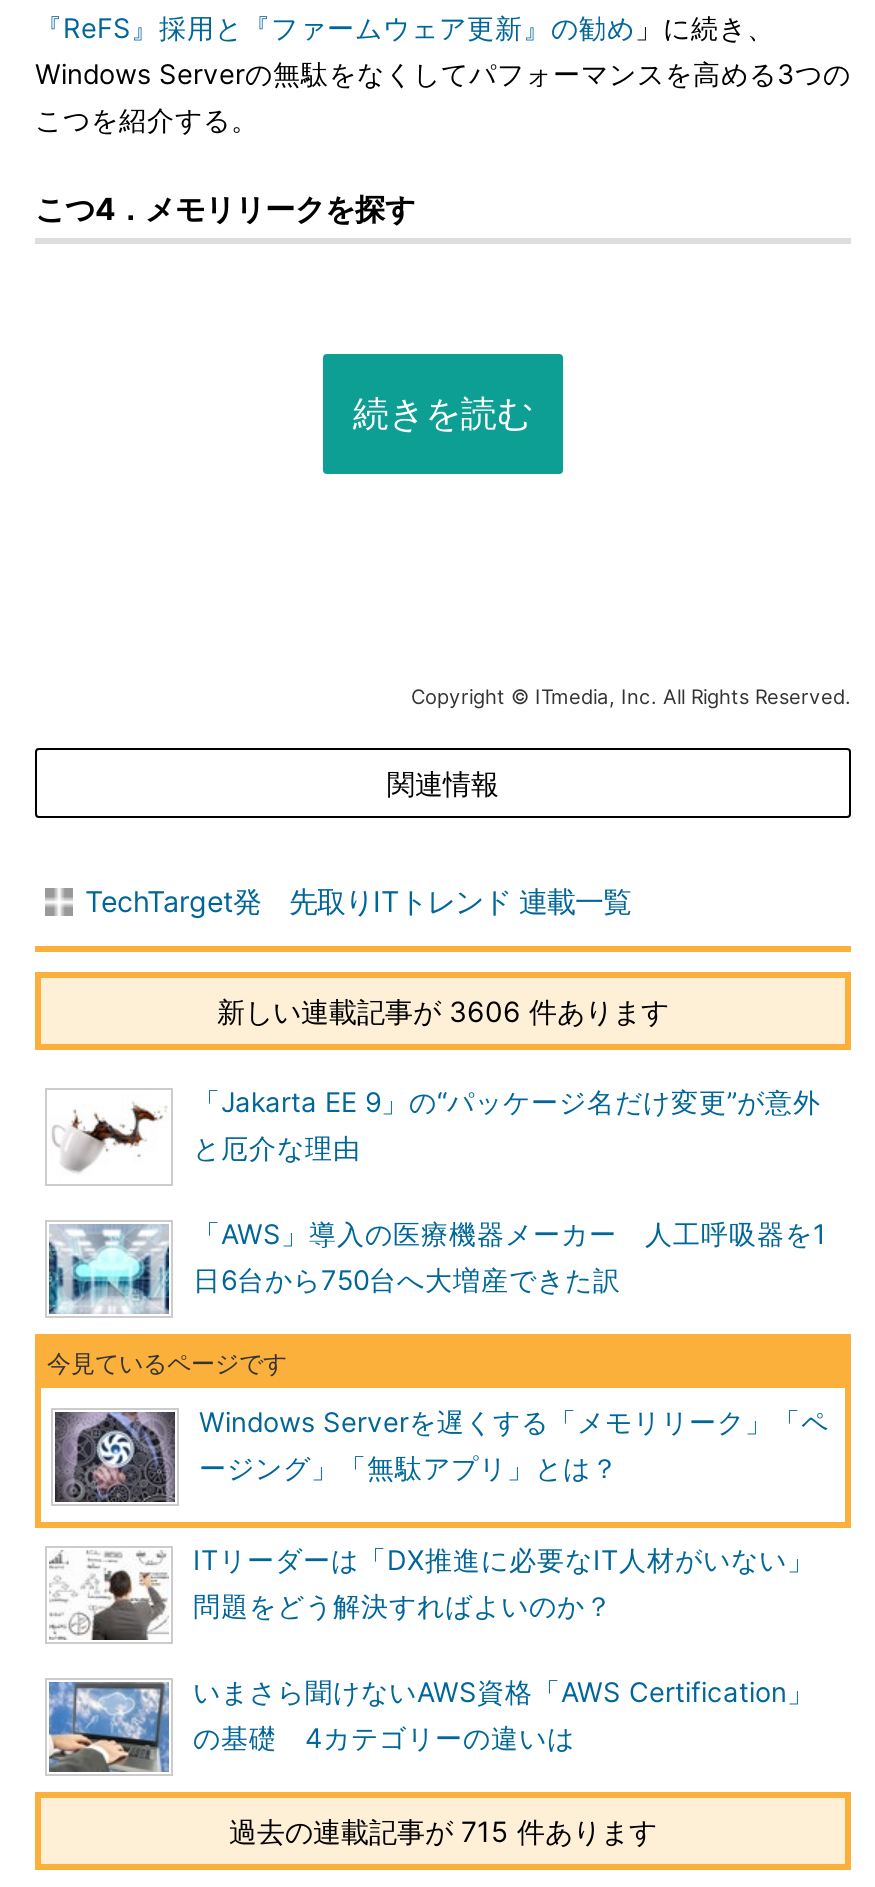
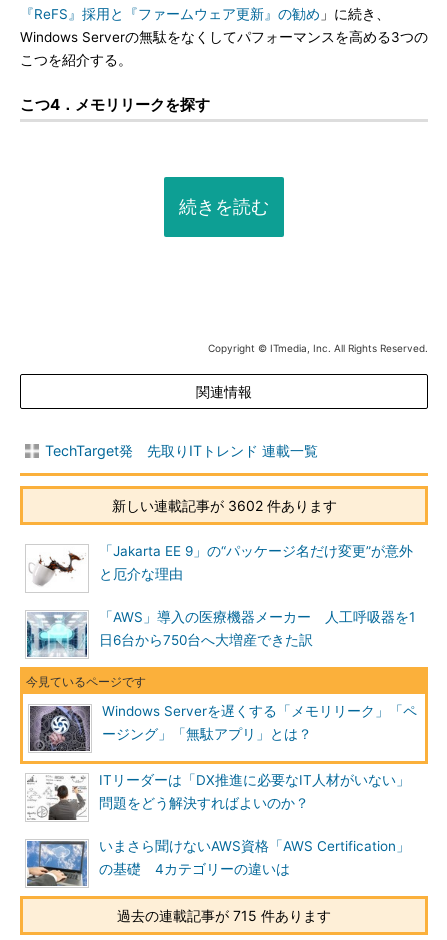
[217,994,669,1028] 新しい連載記事が 3606 件あります -> [111,497,336,514] 新しい連載記事が 3602 件あります

